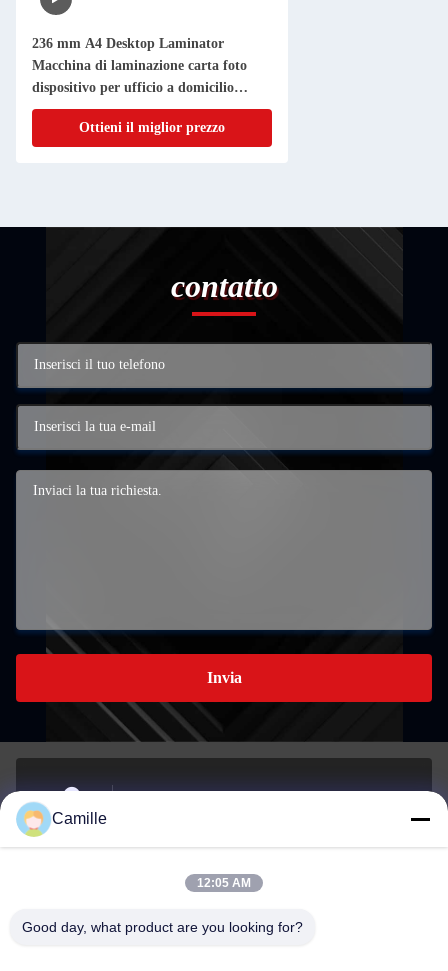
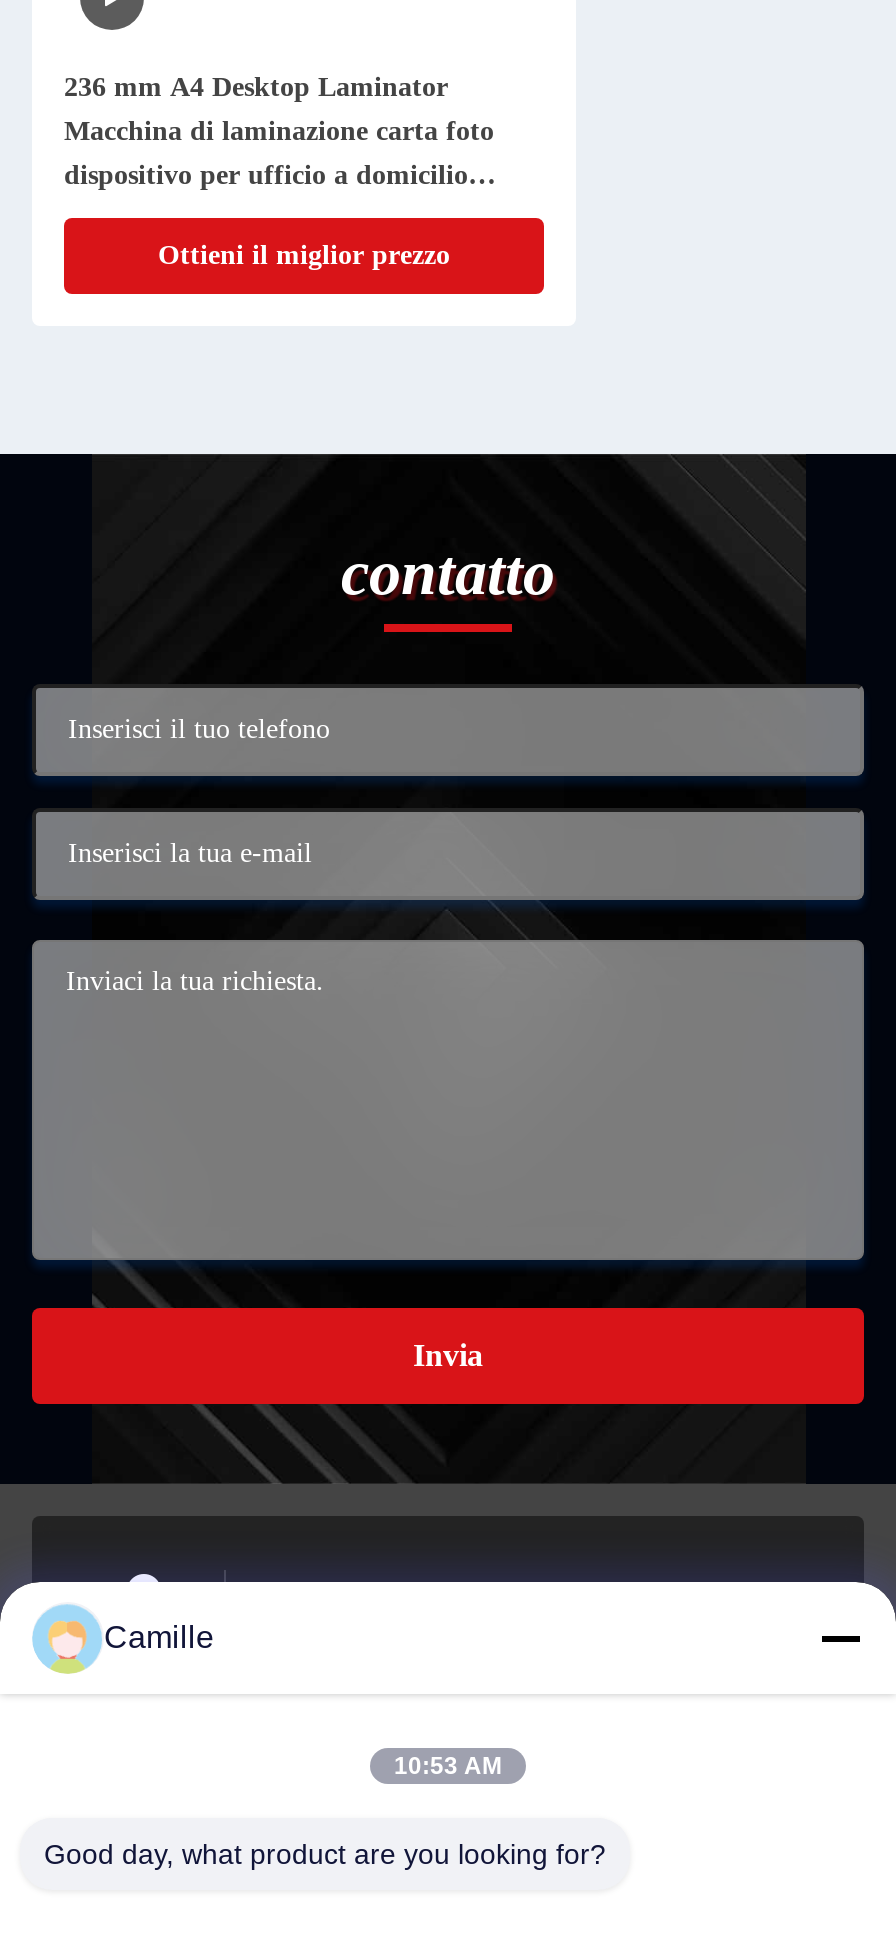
[197,876,251,890] 12:05 AM -> [394,1752,502,1780] 10:53 AM

